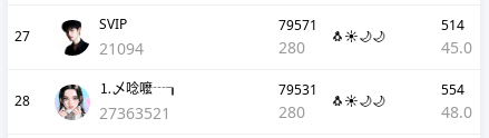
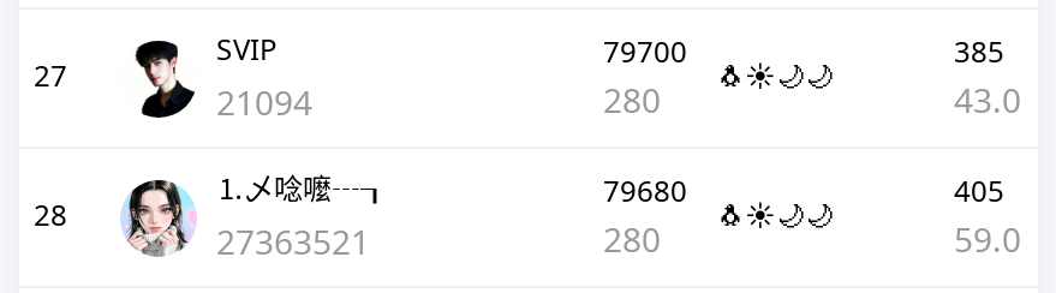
[278,16,317,34] 79571 -> [603,31,687,72] 79700
[441,16,464,34] 514 -> [954,31,1004,72] 385
[441,37,472,58] 45.0 -> [954,77,1021,122] 43.0
[278,80,317,99] 79531 -> [603,171,687,211] 79680
[441,80,464,99] 554 -> [954,171,1004,211] 405
[441,101,472,122] 48.0 -> [954,216,1021,262] 59.0

